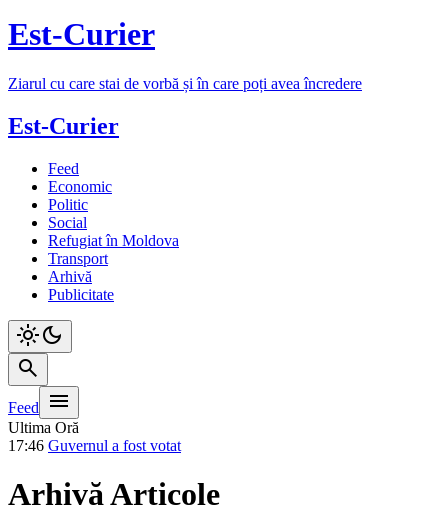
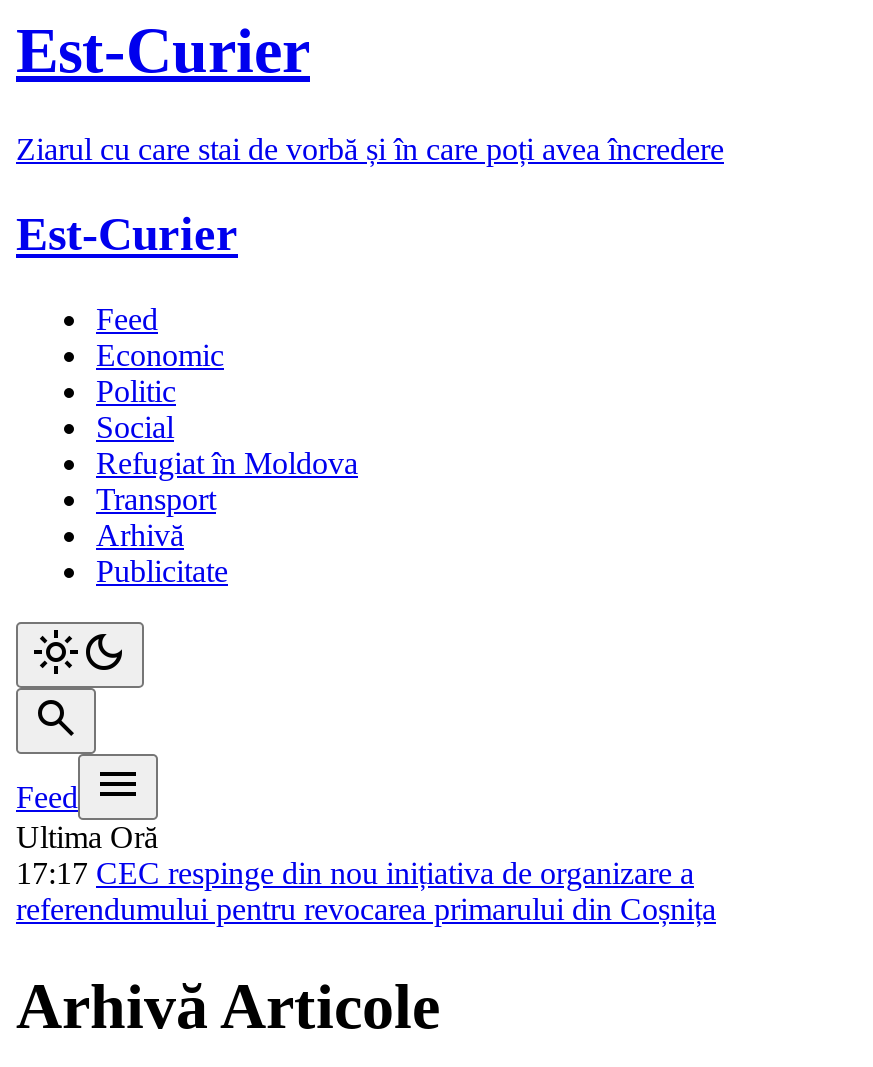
[8,437,181,454] 17:46 Guvernul a fost votat -> [16,855,716,925] 17:17 CEC respinge din nou inițiativa de organizare a | referendumului pentru revocarea primarului din Coșnița

